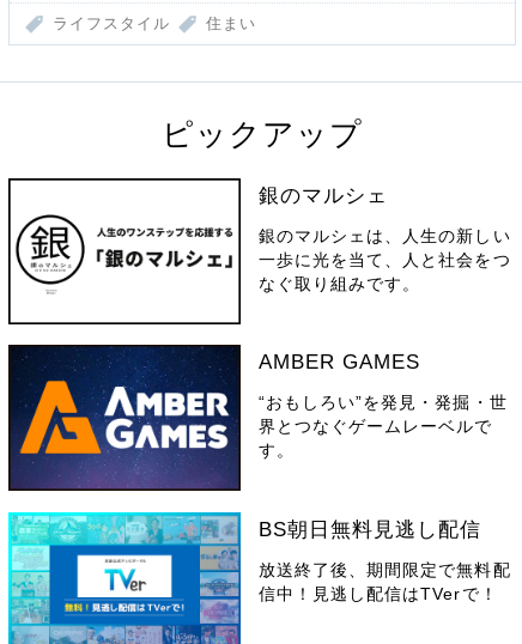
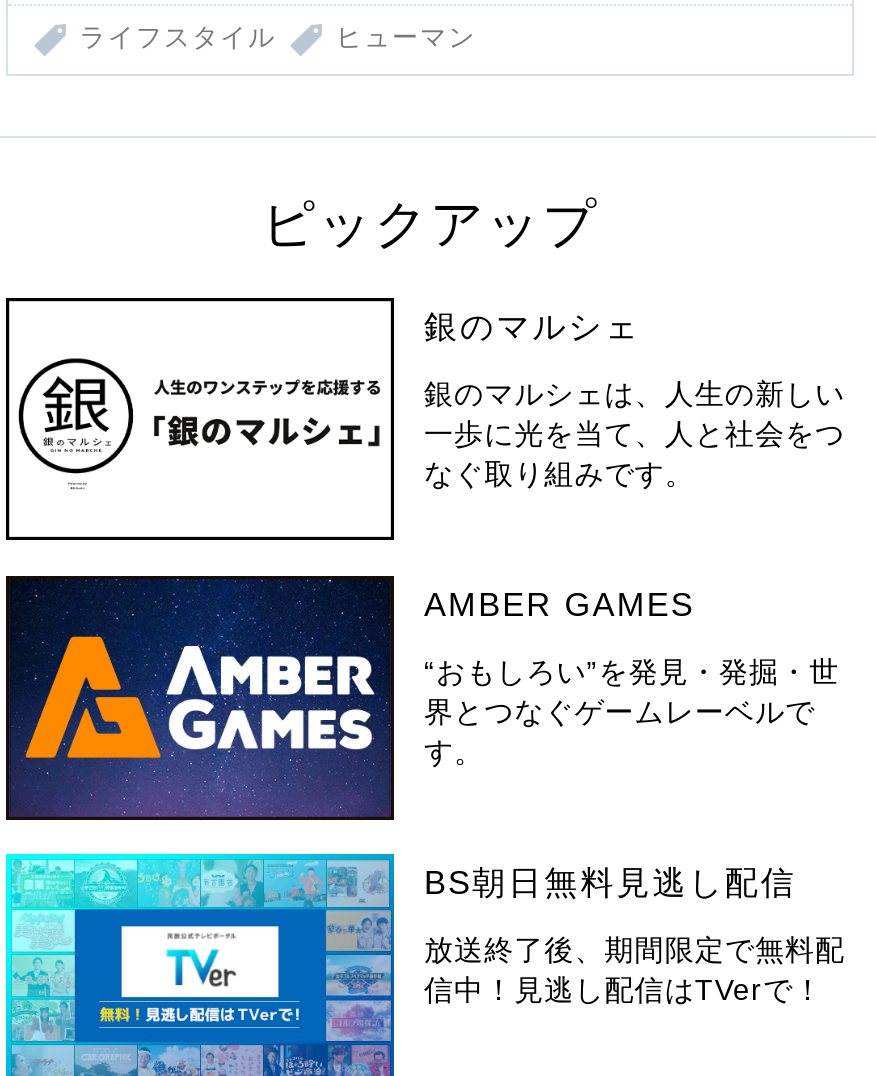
[206,14,256,32] 住まい -> [336,23,476,53] ヒューマン

